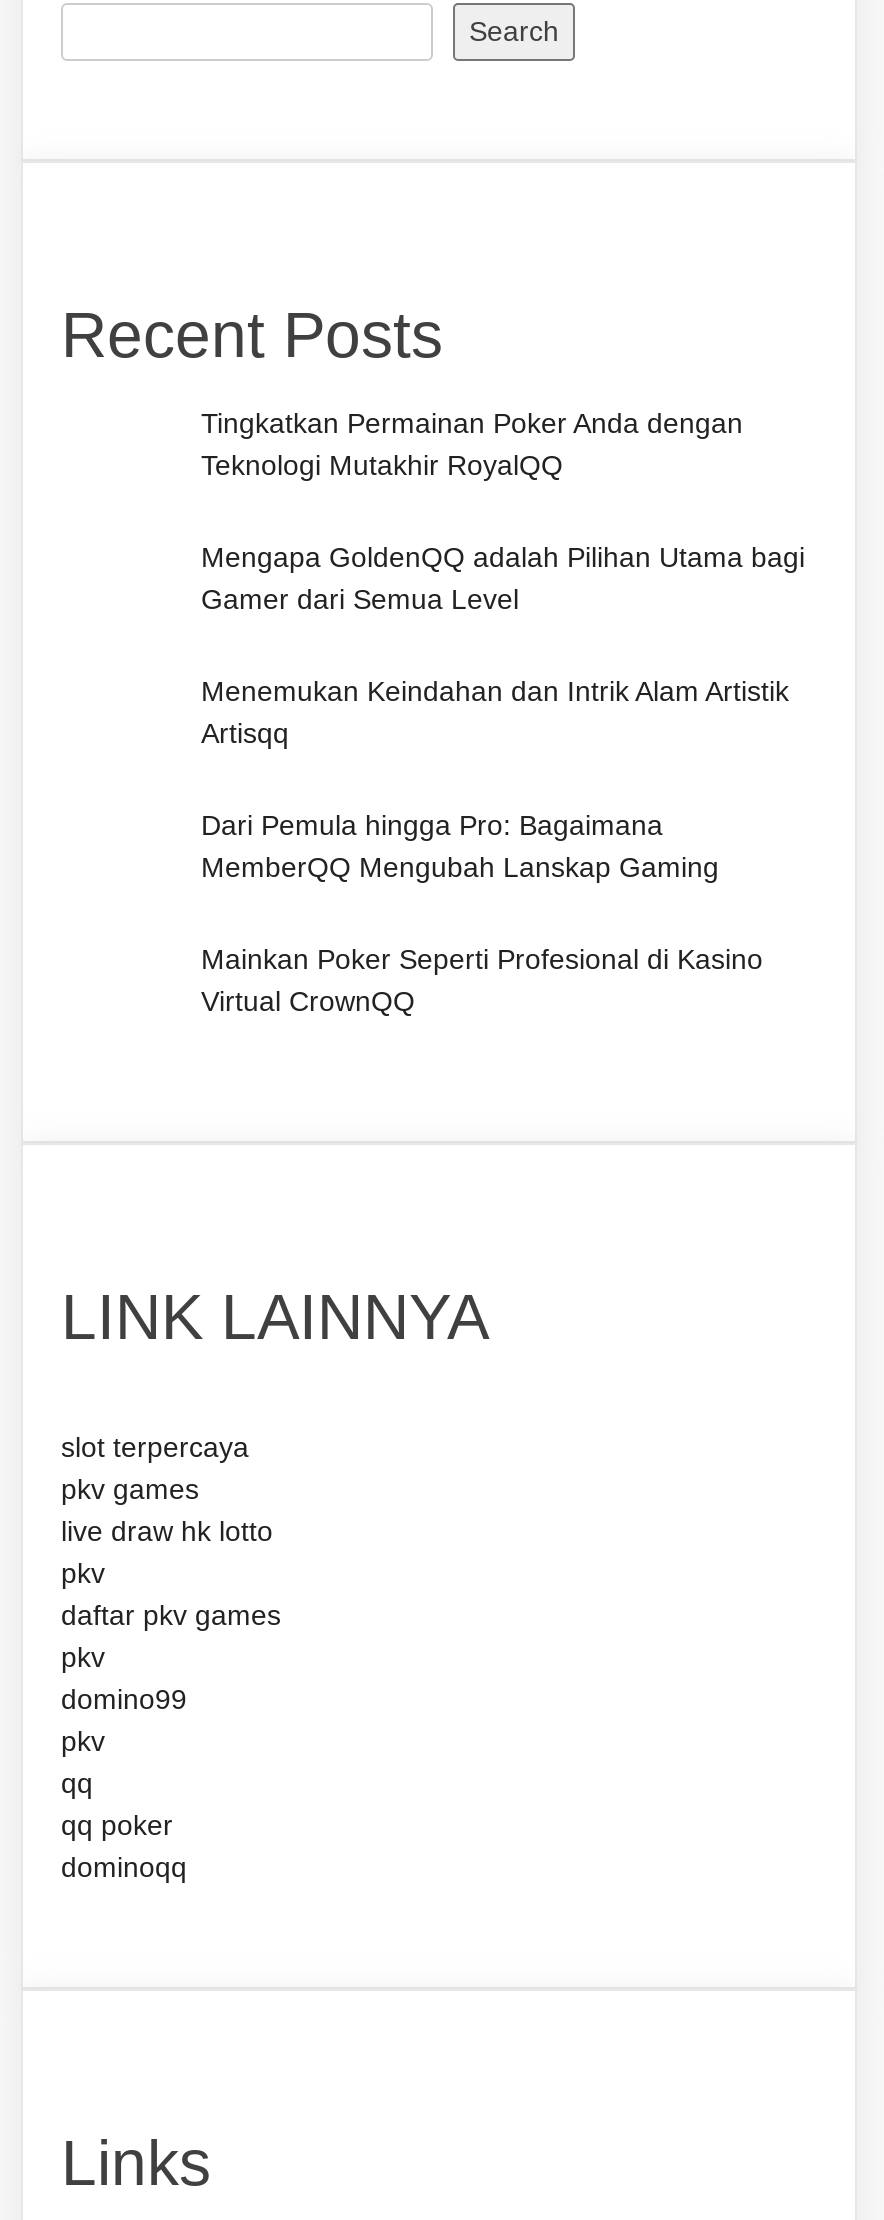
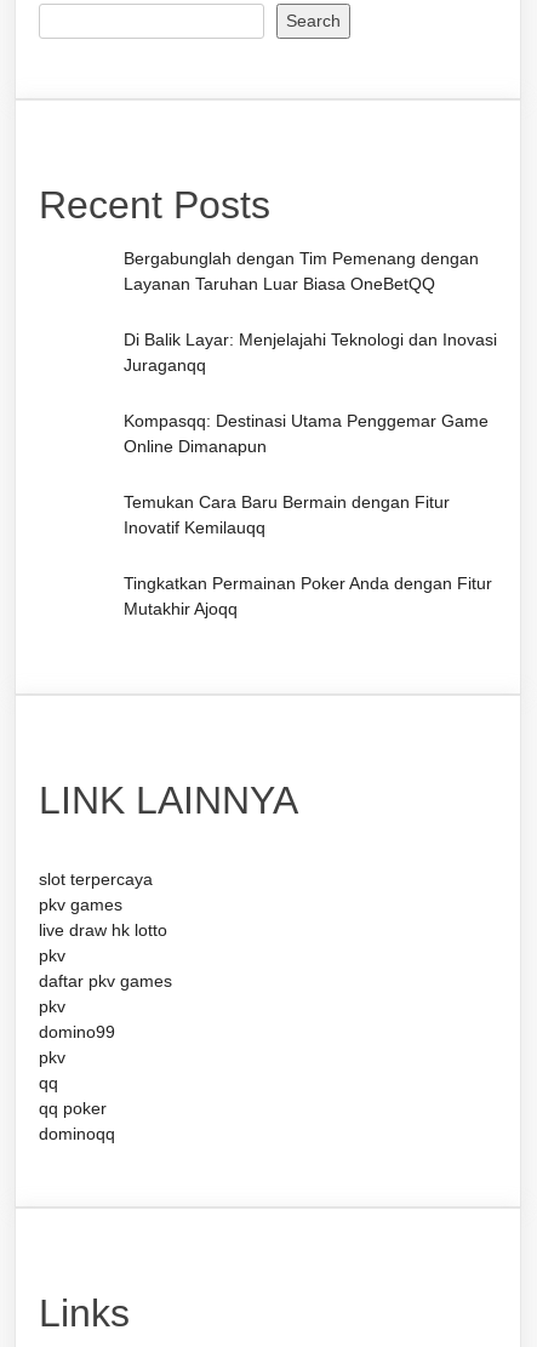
[201,406,743,480] Tingkatkan Permainan Poker Anda dengan | Teknologi Mutakhir RoyalQQ -> [124,248,479,293] Bergabunglah dengan Tim Pemenang dengan | Layanan Taruhan Luar Biasa OneBetQQ
[201,540,805,614] Mengapa GoldenQQ adalah Pilihan Utama bagi | Gamer dari Semua Level -> [124,329,497,374] Di Balik Layar: Menjelajahi Teknologi dan Inovasi | Juraganqq
[201,674,789,748] Menemukan Keindahan dan Intrik Alam Artistik | Artisqq -> [124,410,489,455] Kompasqq: Destinasi Utama Penggemar Game | Online Dimanapun
[201,808,719,882] Dari Pemula hingga Pro: Bagaimana | MemberQQ Mengubah Lanskap Gaming -> [124,492,450,536] Temukan Cara Baru Bermain dengan Fitur | Inovatif Kemilauqq
[201,942,763,1016] Mainkan Poker Seperti Profesional di Kasino | Virtual CrownQQ -> [124,573,492,618] Tingkatkan Permainan Poker Anda dengan Fitur | Mutakhir Ajoqq

